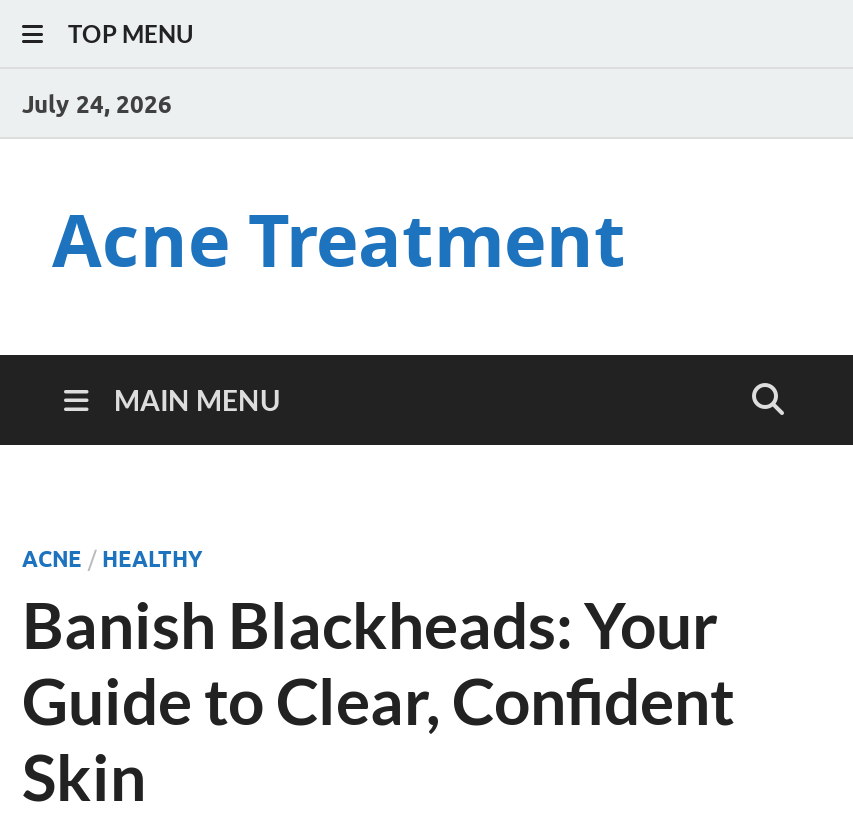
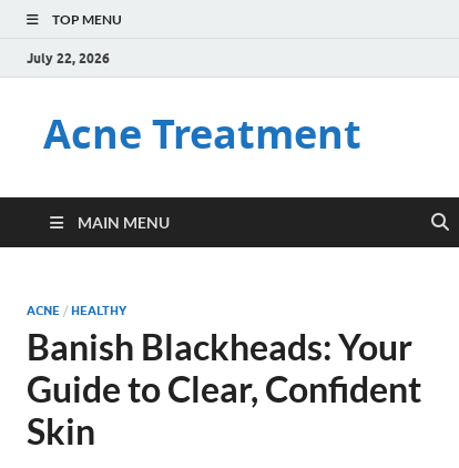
[22,88,172,118] July 24, 2026 -> [27,49,110,66] July 22, 2026

